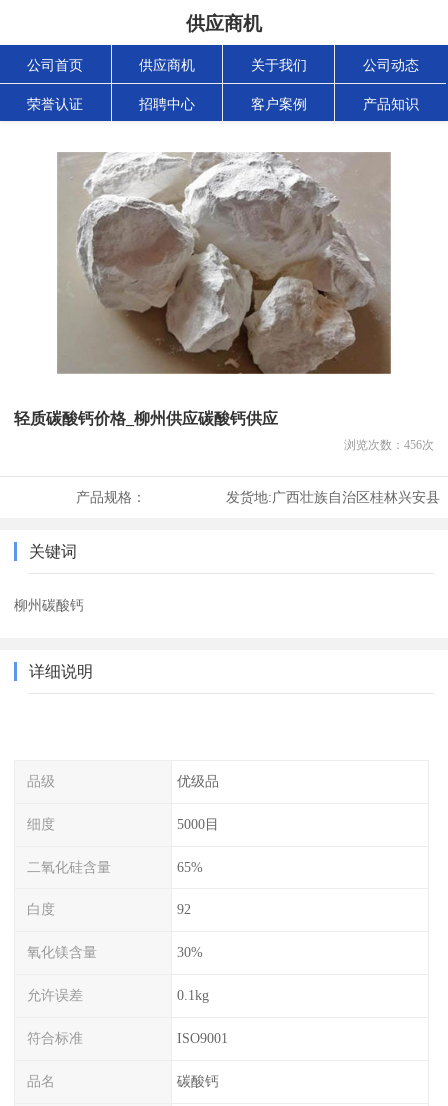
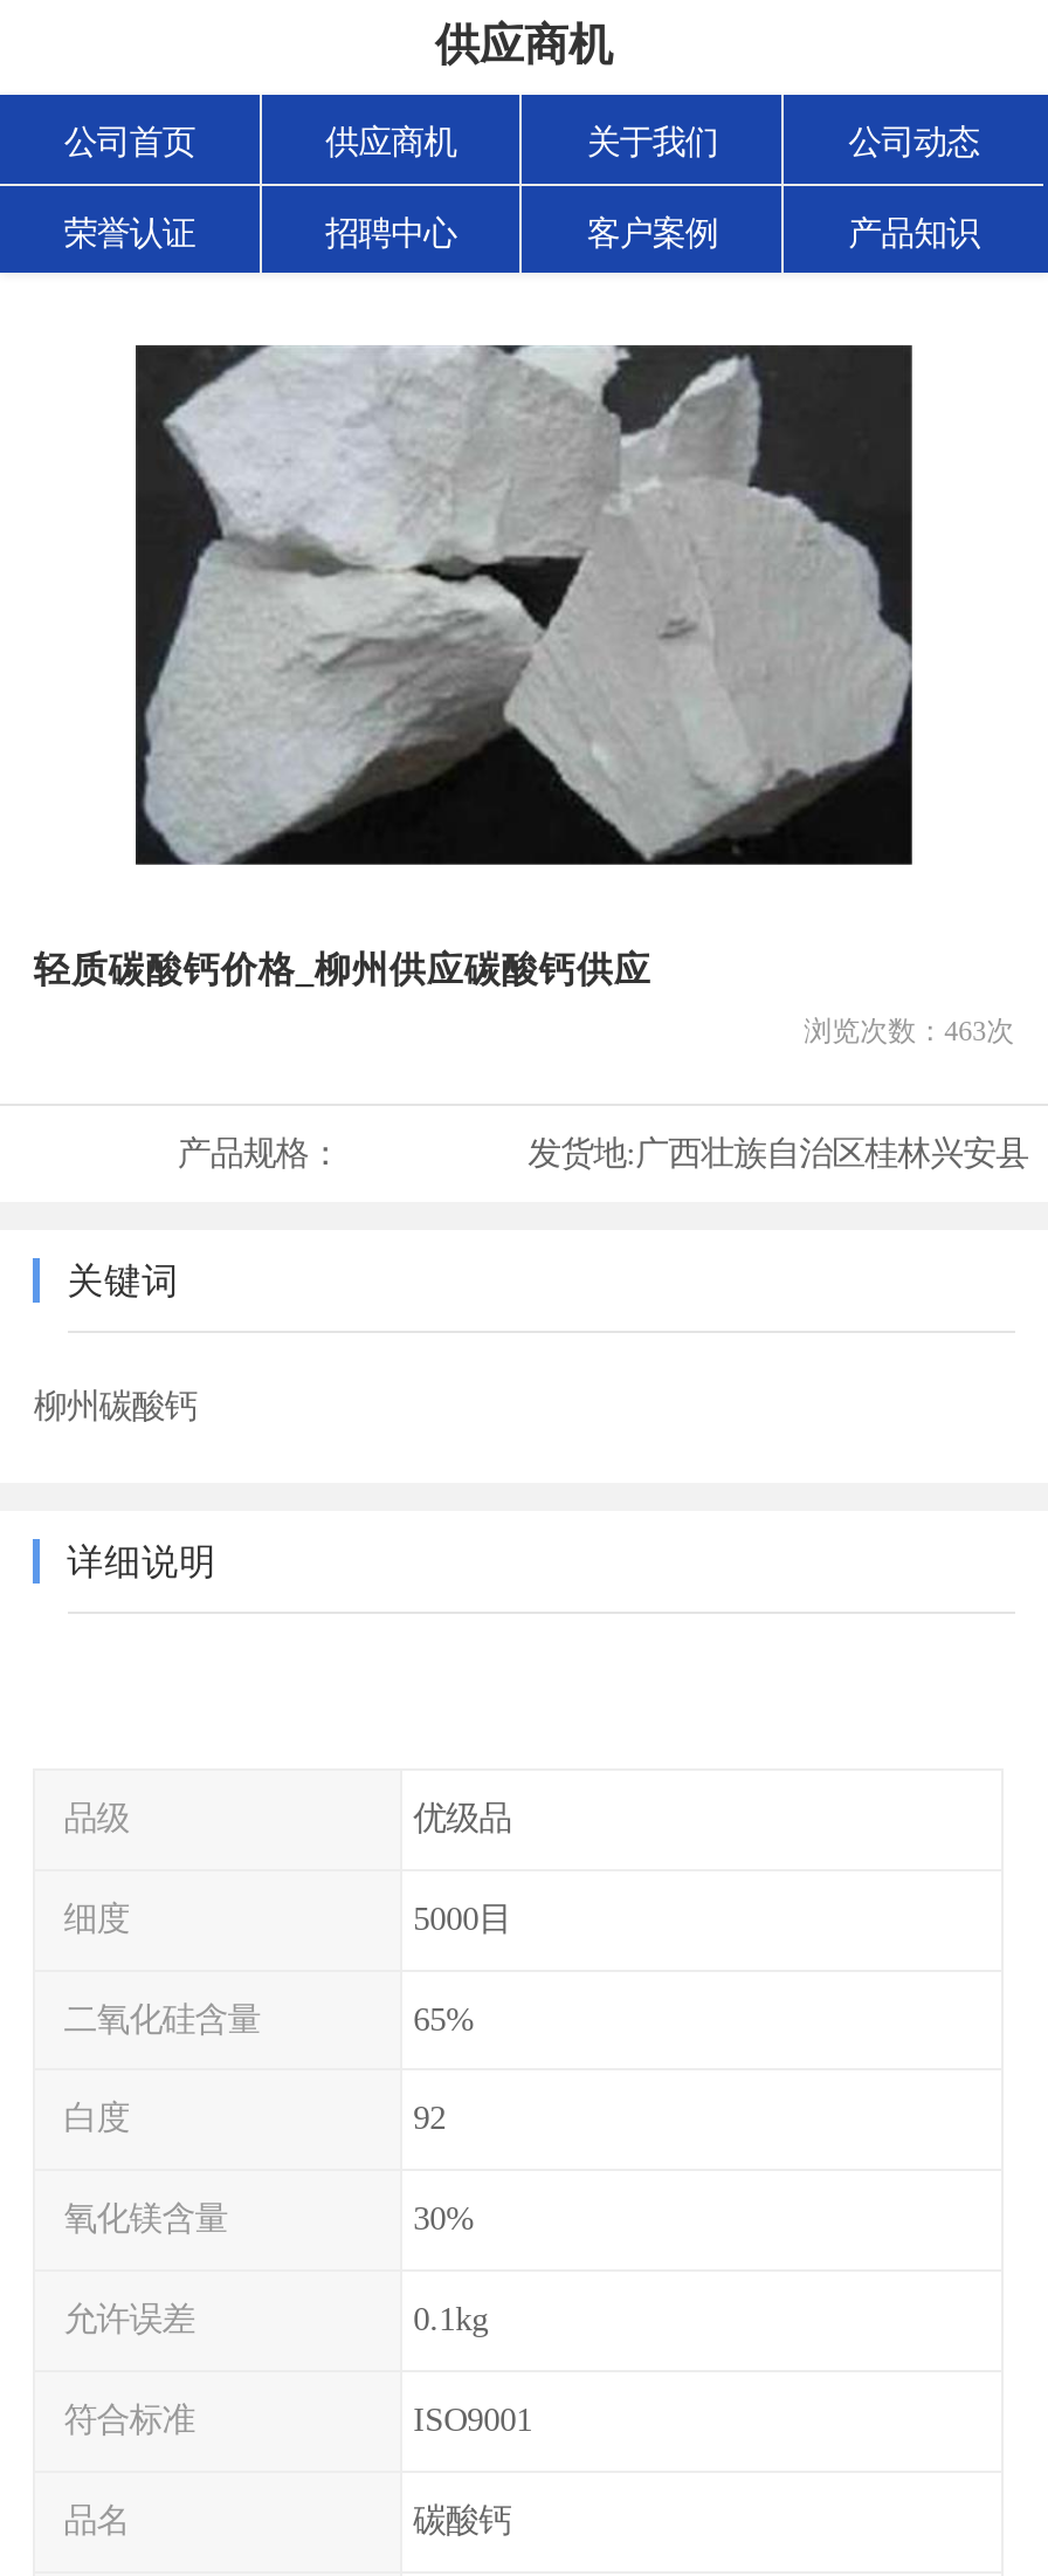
[58,152,392,375] [image] -> [136,343,915,867] [image]
[344,438,434,452] 浏览次数：456次 -> [804,1015,1015,1048] 浏览次数：463次

